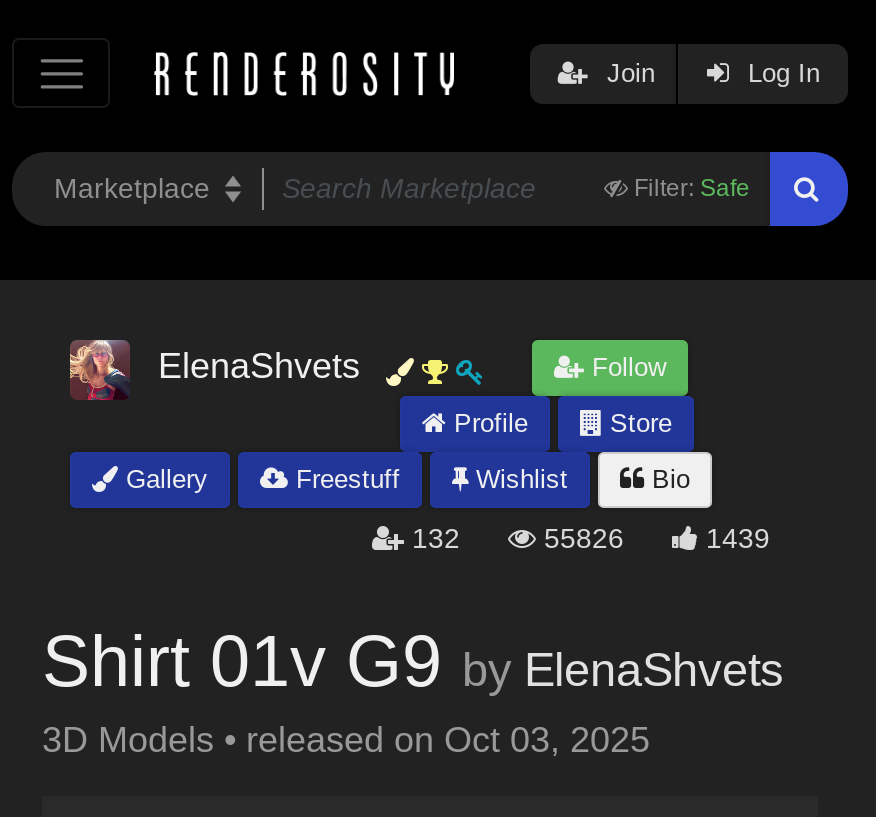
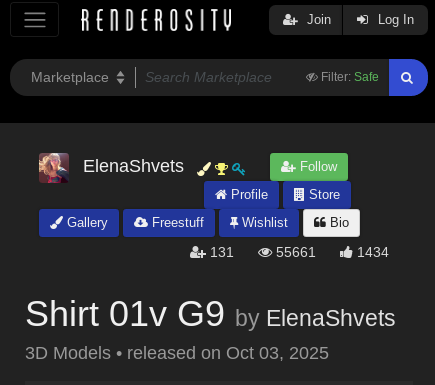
[404,522,460,554] 132 -> [206,244,234,260] 131
[536,522,624,554] 55826 -> [272,244,316,260] 55661
[698,522,770,554] 1439 -> [353,244,389,260] 1434

